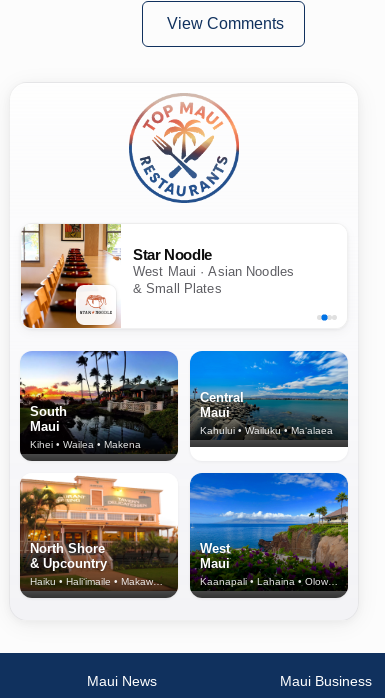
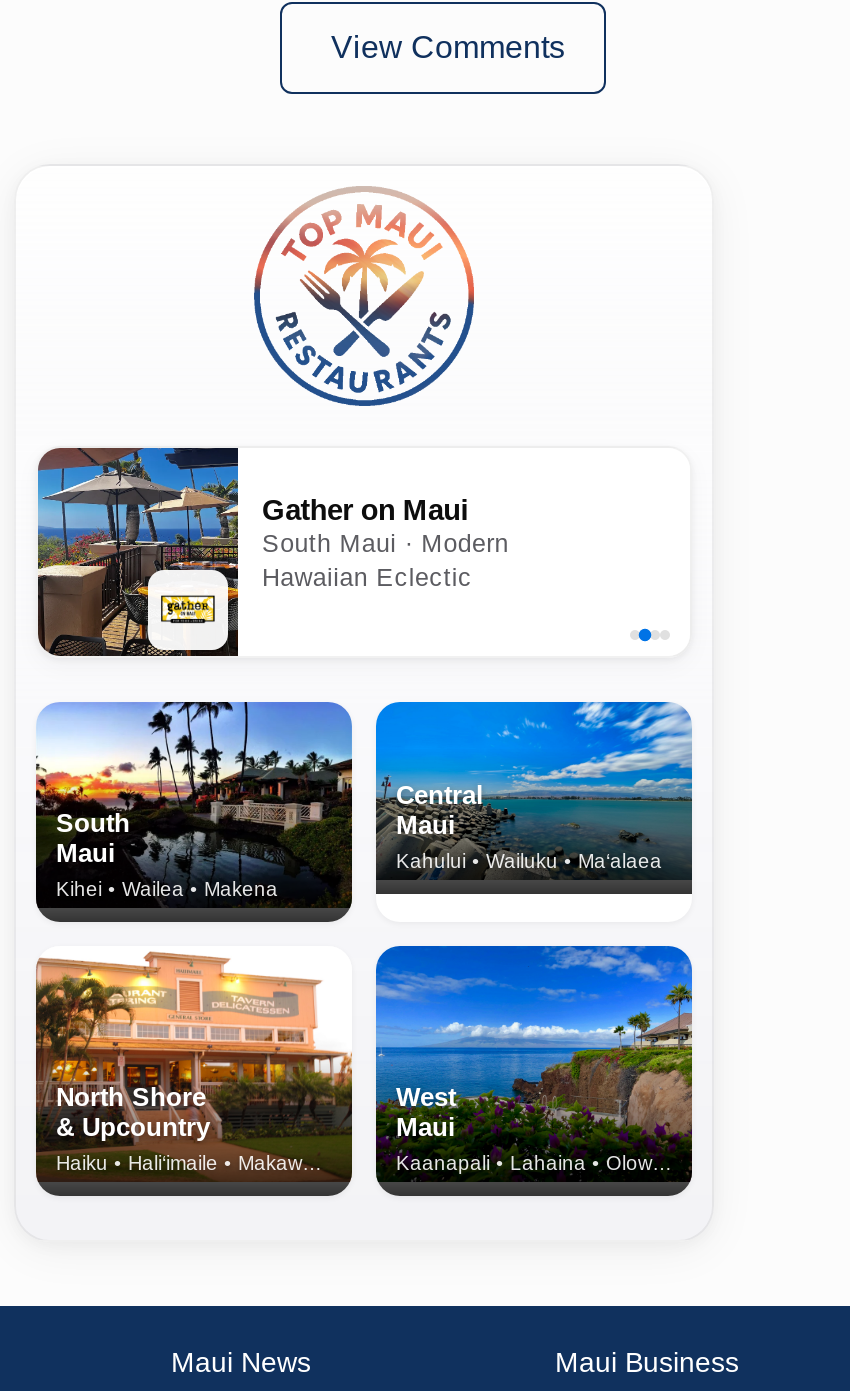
[20,223,294,329] [image] | Star Noodle | West Maui · Asian Noodles | & Small Plates -> [36,446,509,658] [image] | Gather on Maui | South Maui · Modern | Hawaiian Eclectic

